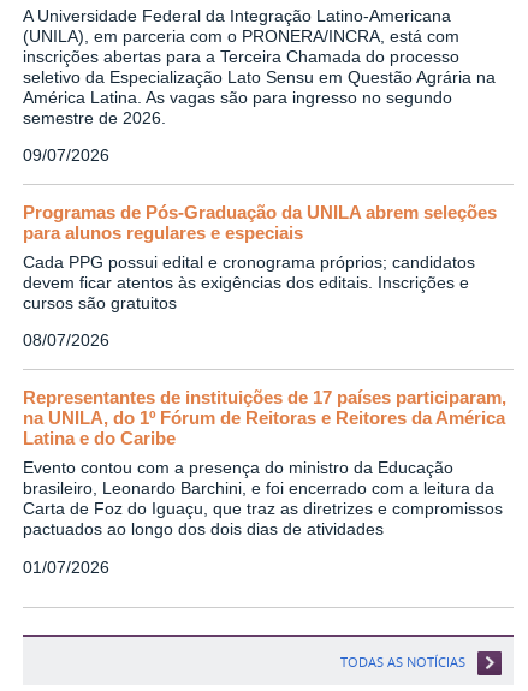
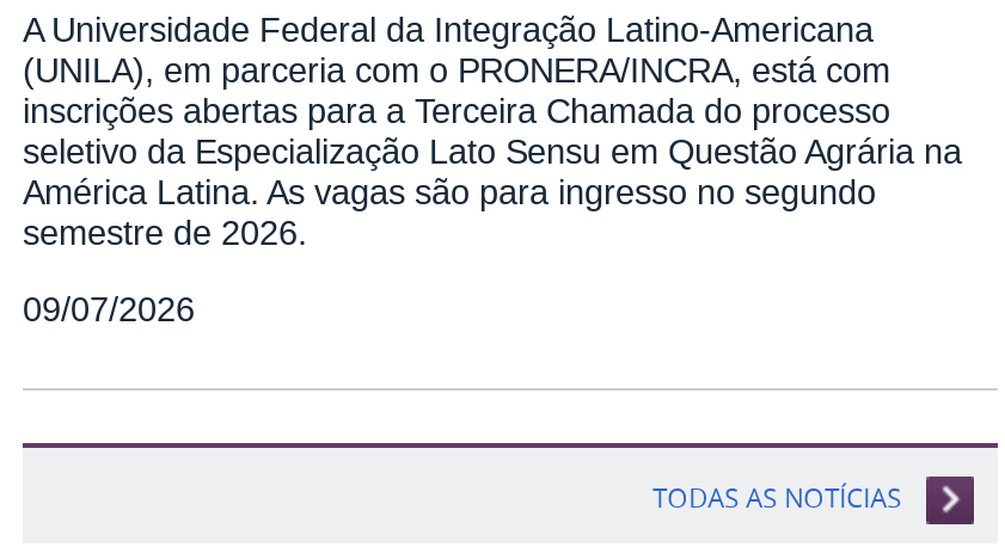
[23,203,506,576] Programas de Pós-Graduação da UNILA abrem seleções | para alunos regulares e especiais | Cada PPG possui edital e cronograma próprios; candidatos | devem ficar atentos às exigências dos editais. Inscrições e | cursos são gratuitos | 08/07/2026 | Representantes de instituições de 17 países participaram, | na UNILA, do 1º Fórum de Reitoras e Reitores da América | Latina e do Caribe | Evento contou com a presença do ministro da Educação | brasileiro, Leonardo Barchini, e foi encerrado com a leitura da | Carta de Foz do Iguaçu, que traz as diretrizes e compromissos | pactuados ao longo dos dois dias de atividades | 01/07/2026 -> none

